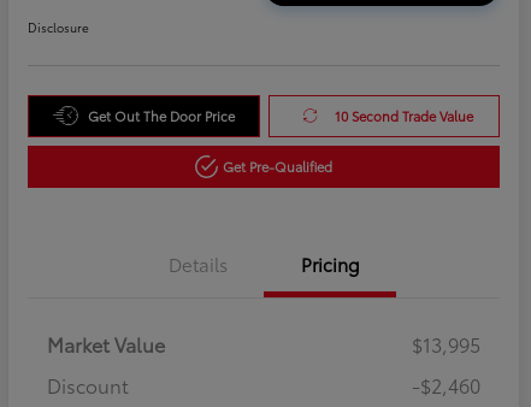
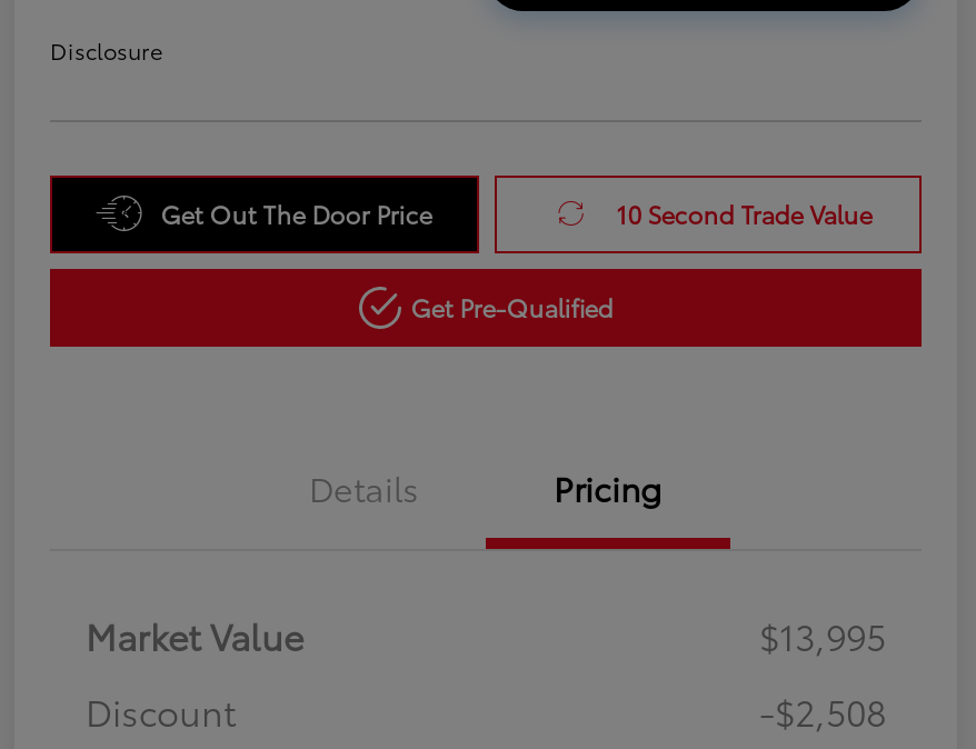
[412,371,480,398] -$2,460 -> [759,684,886,735] -$2,508

